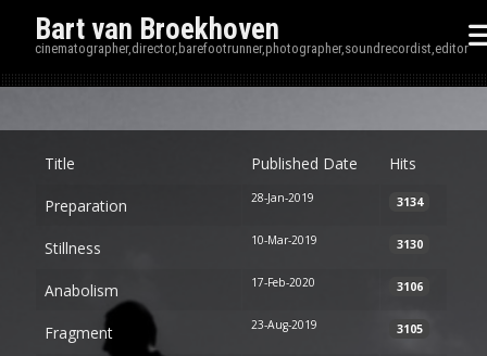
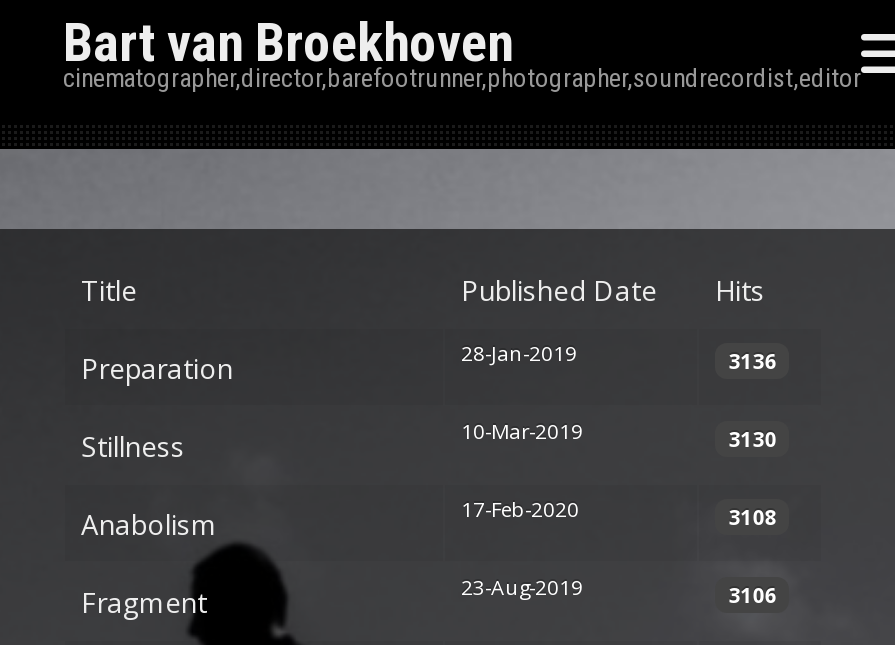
[396,194,423,209] 3134 -> [728,347,776,375] 3136
[396,279,423,294] 3106 -> [728,503,776,531] 3108
[396,321,423,336] 3105 -> [728,581,776,609] 3106

